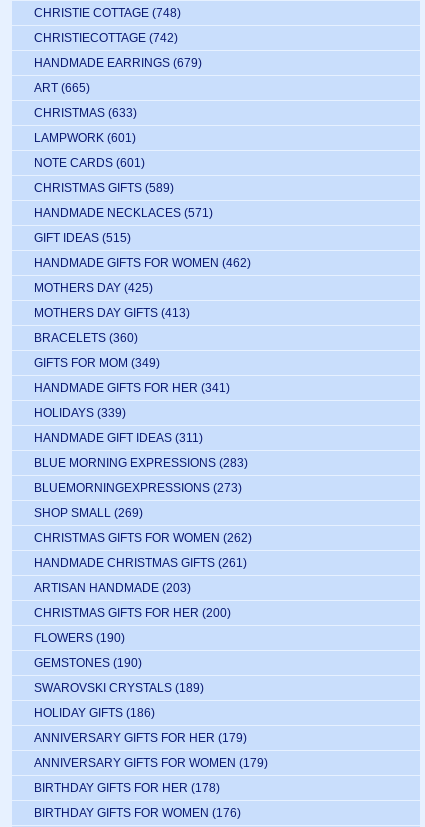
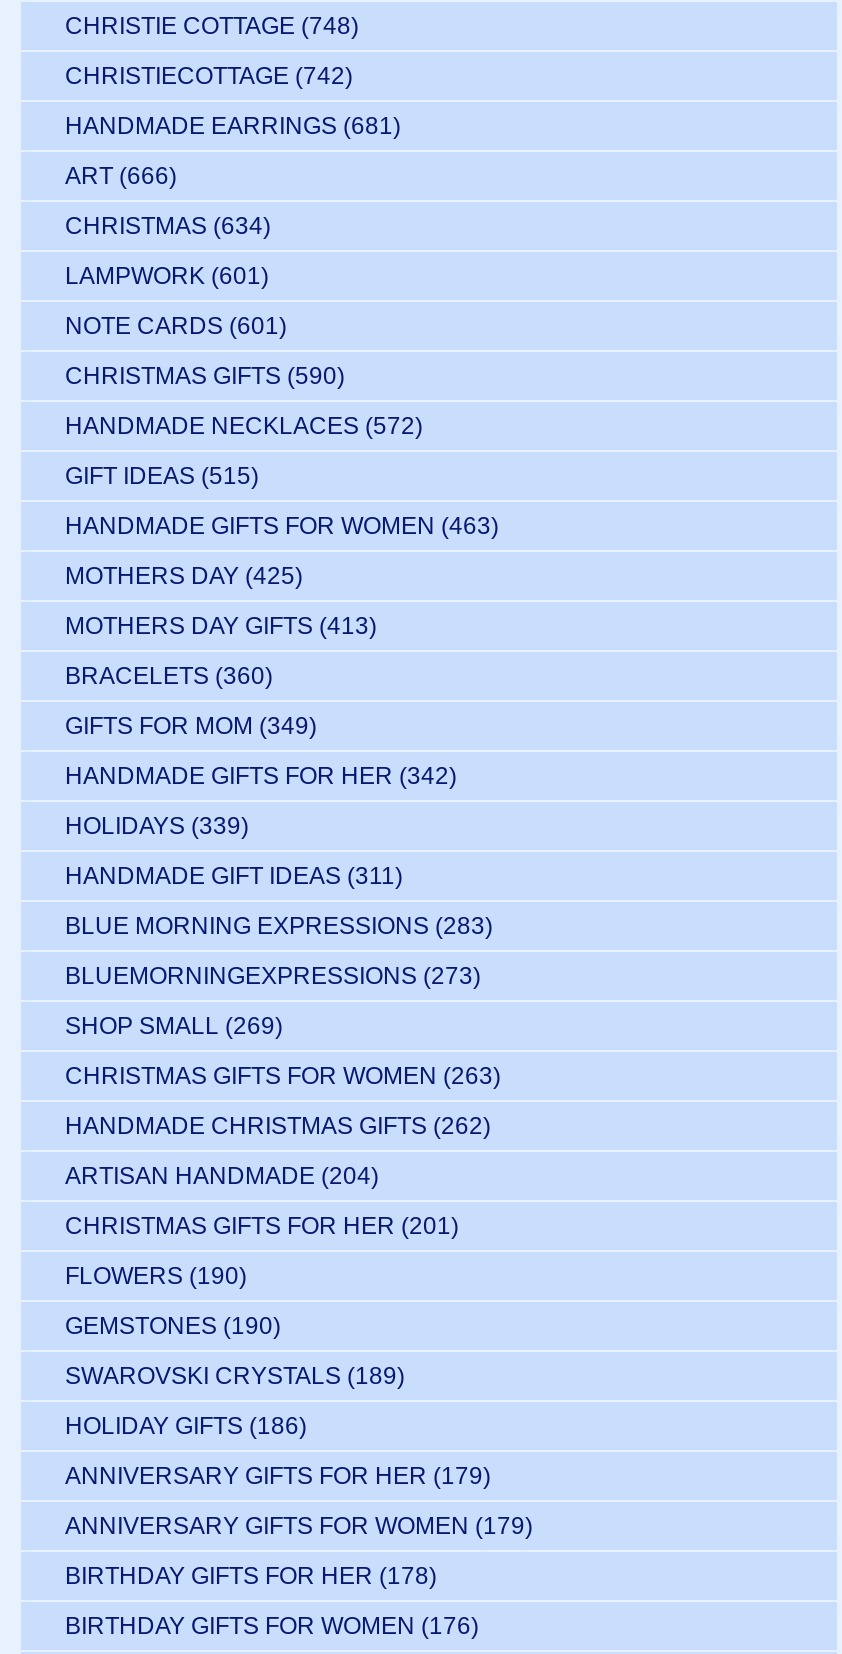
[34,56,202,70] HANDMADE EARRINGS (679) -> [65,112,401,140] HANDMADE EARRINGS (681)
[34,81,90,95] ART (665) -> [65,162,177,190] ART (666)
[34,106,137,120] CHRISTMAS (633) -> [65,212,271,240] CHRISTMAS (634)
[34,181,174,195] CHRISTMAS GIFTS (589) -> [65,362,345,390] CHRISTMAS GIFTS (590)
[34,206,213,220] HANDMADE NECKLACES (571) -> [65,412,423,440] HANDMADE NECKLACES (572)
[34,256,251,270] HANDMADE GIFTS FOR WOMEN (462) -> [65,512,499,540] HANDMADE GIFTS FOR WOMEN (463)
[34,381,230,395] HANDMADE GIFTS FOR HER (341) -> [65,762,457,790] HANDMADE GIFTS FOR HER (342)
[34,531,252,545] CHRISTMAS GIFTS FOR WOMEN (262) -> [65,1062,501,1090] CHRISTMAS GIFTS FOR WOMEN (263)
[34,556,247,570] HANDMADE CHRISTMAS GIFTS (261) -> [65,1112,491,1140] HANDMADE CHRISTMAS GIFTS (262)
[34,581,191,595] ARTISAN HANDMADE (203) -> [65,1162,379,1190] ARTISAN HANDMADE (204)
[34,606,231,620] CHRISTMAS GIFTS FOR HER (200) -> [65,1212,459,1240] CHRISTMAS GIFTS FOR HER (201)

